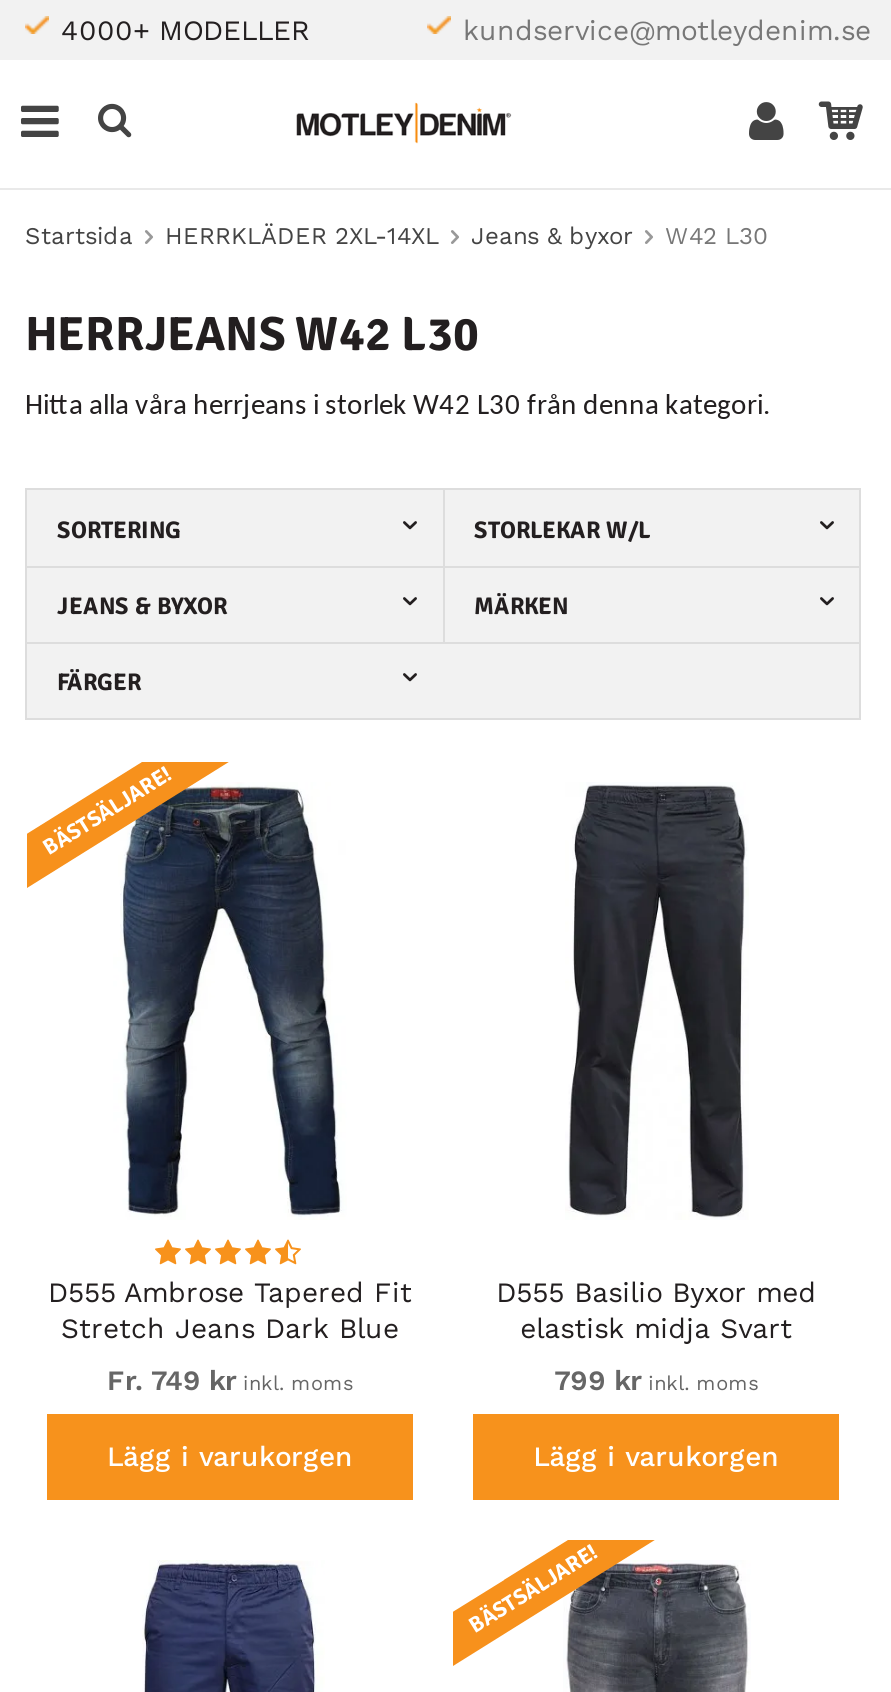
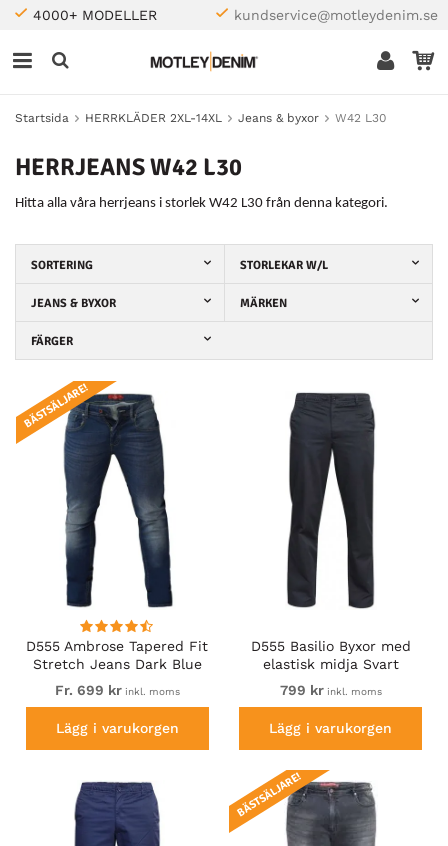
[107,1364,353,1396] Fr. 749 kr inkl. moms -> [55,682,180,698] Fr. 699 kr inkl. moms

